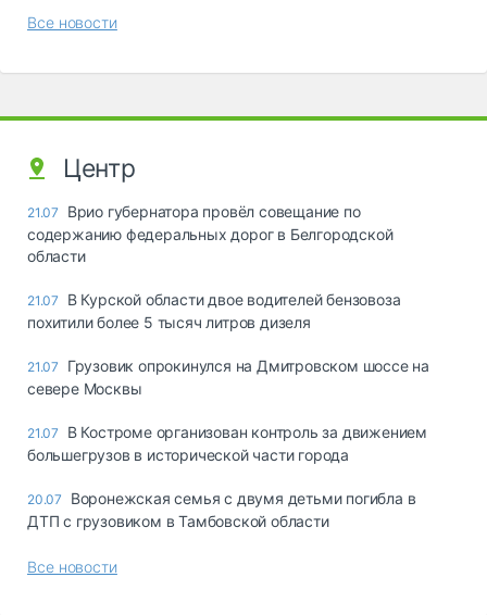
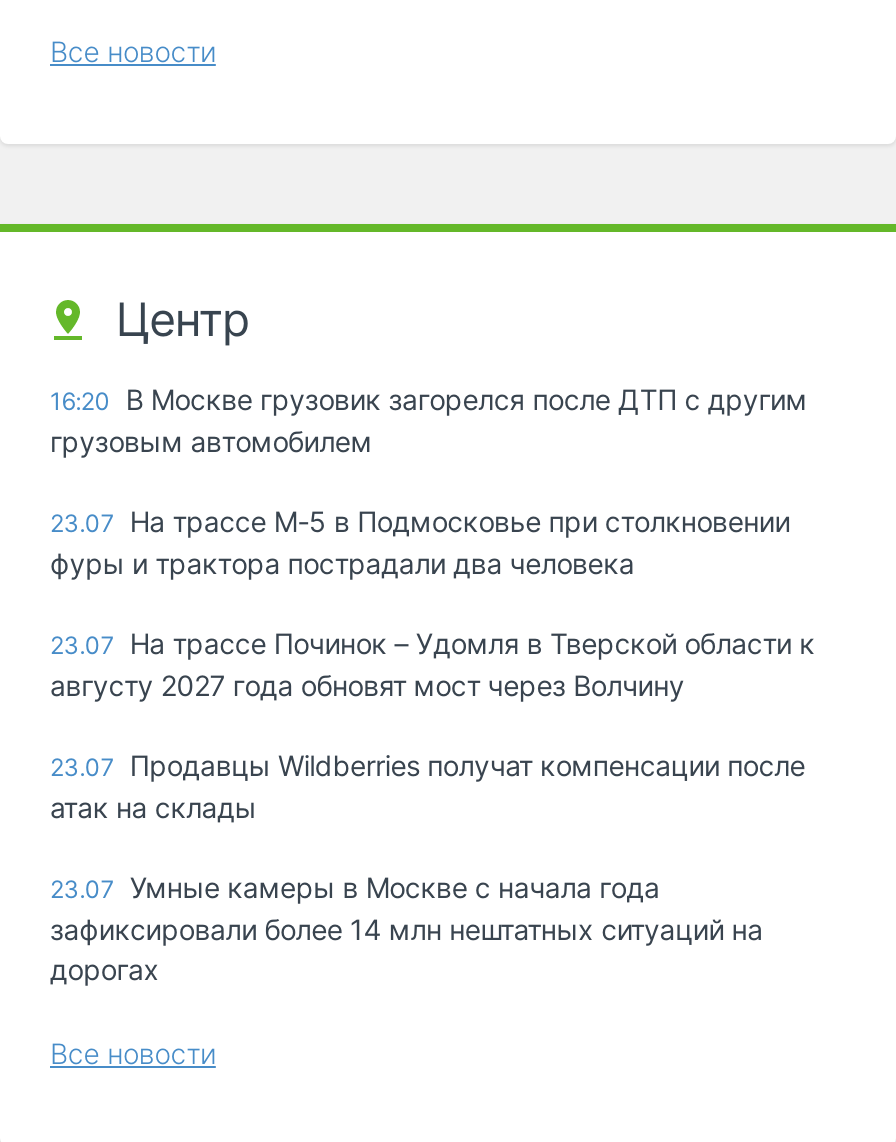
[27,202,393,265] 21.07 Врио губернатора провёл совещание по | содержанию федеральных дорог в Белгородской | области -> [50,382,807,458] 16:20 В Москве грузовик загорелся после ДТП с другим | грузовым автомобилем
[27,290,400,332] 21.07 В Курской области двое водителей бензовоза | похитили более 5 тысяч литров дизеля -> [50,504,790,580] 23.07 На трассе М-5 в Подмосковье при столкновении | фуры и трактора пострадали два человека
[27,357,429,398] 21.07 Грузовик опрокинулся на Дмитровском шоссе на | севере Москвы -> [50,626,815,702] 23.07 На трассе Починок – Удомля в Тверской области к | августу 2027 года обновят мост через Волчину
[27,423,427,464] 21.07 В Костроме организован контроль за движением | большегрузов в исторической части города -> [50,748,805,824] 23.07 Продавцы Wildberries получат компенсации после | атак на склады
[27,489,416,530] 20.07 Воронежская семья с двумя детьми погибла в | ДТП с грузовиком в Тамбовской области -> [50,870,763,986] 23.07 Умные камеры в Москве с начала года | зафиксировали более 14 млн нештатных ситуаций на | дорогах

